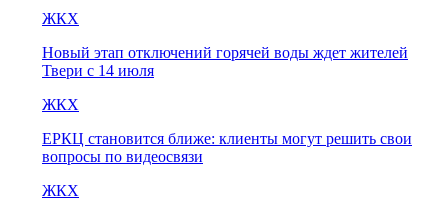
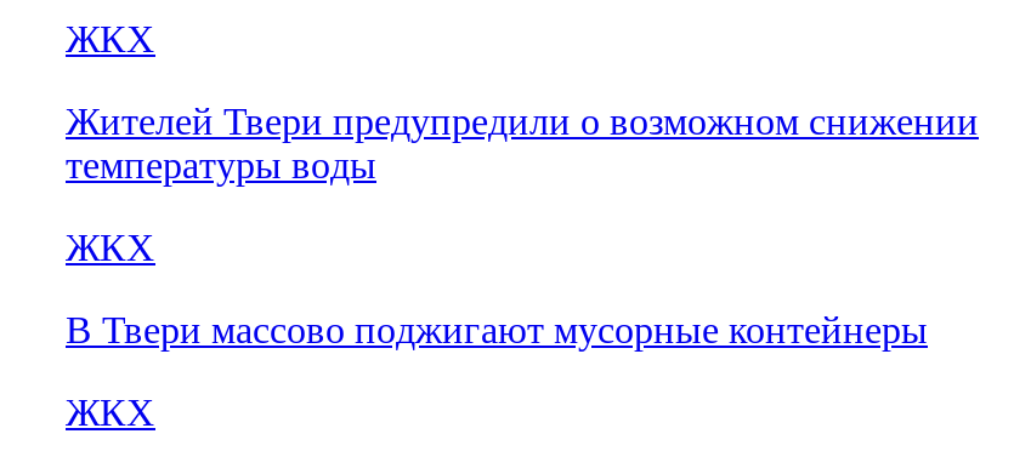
[42,44,408,79] Новый этап отключений горячей воды ждет жителей | Твери с 14 июля -> [66,101,979,185] Жителей Твери предупредили о возможном снижении | температуры воды
[42,130,412,165] ЕРКЦ становится ближе: клиенты могут решить свои | вопросы по видеосвязи -> [66,309,928,350] В Твери массово поджигают мусорные контейнеры

